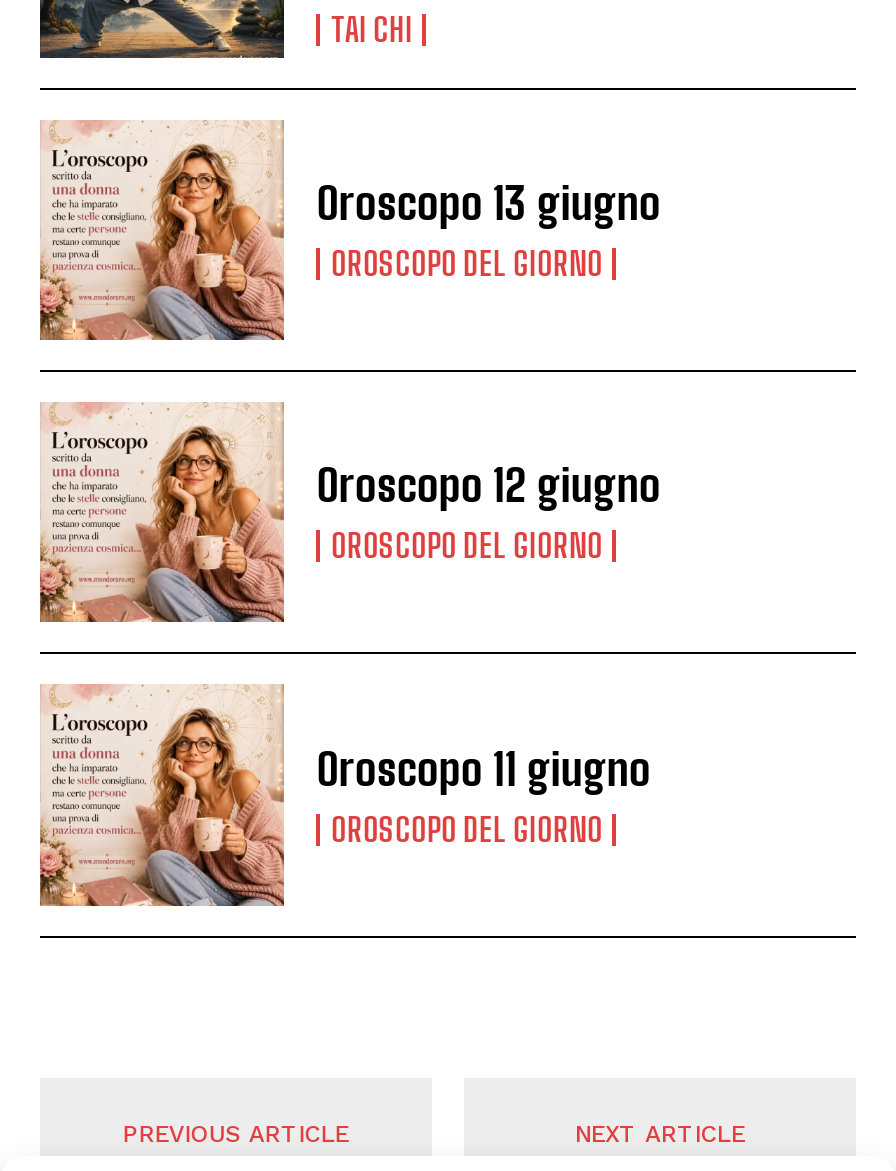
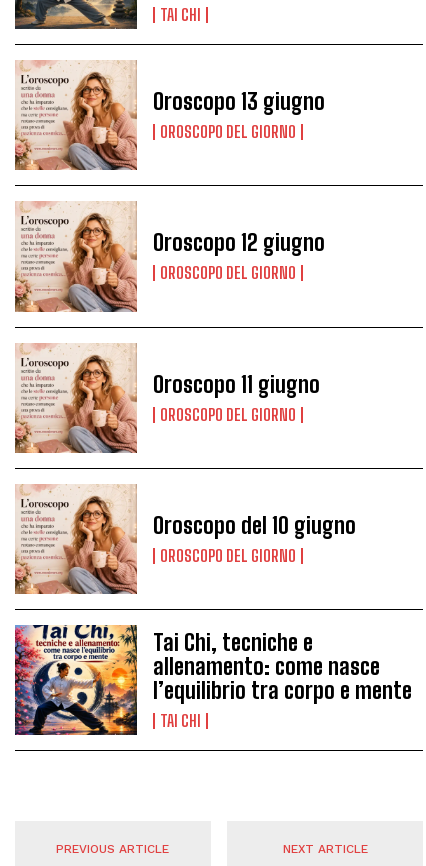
none -> [14,512,412,736] [image] | Oroscopo del 10 giugno | OROSCOPO DEL GIORNO | Tai Chi, tecniche e | allenamento: come nasce | l’equilibrio tra corpo e mente | TAI CHI

